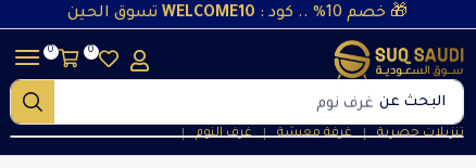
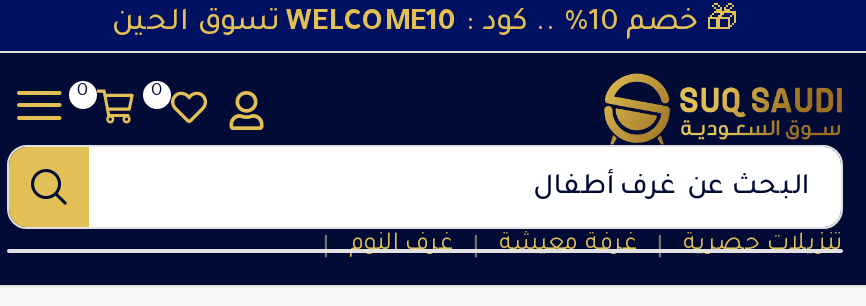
[316,94,446,110] البحث عن غرف نوم -> [537,172,809,202] البحث عن غرف طعام

